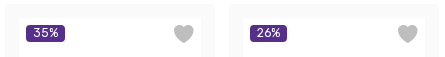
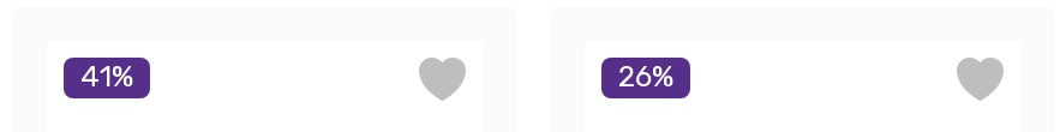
[33,26,58,40] 35% -> none
none -> [80,60,133,94] 41%

